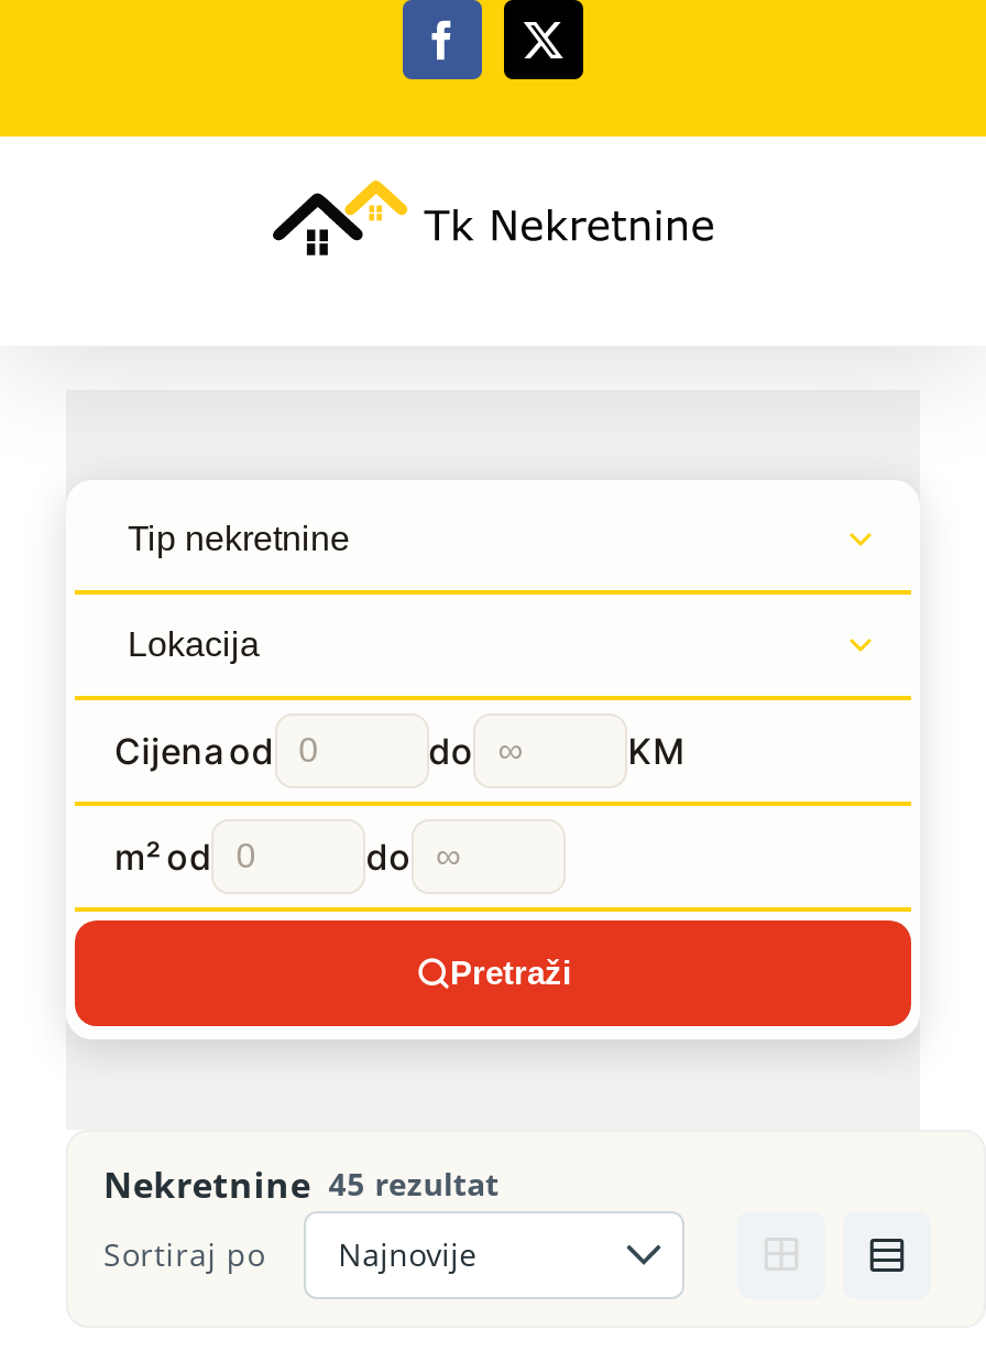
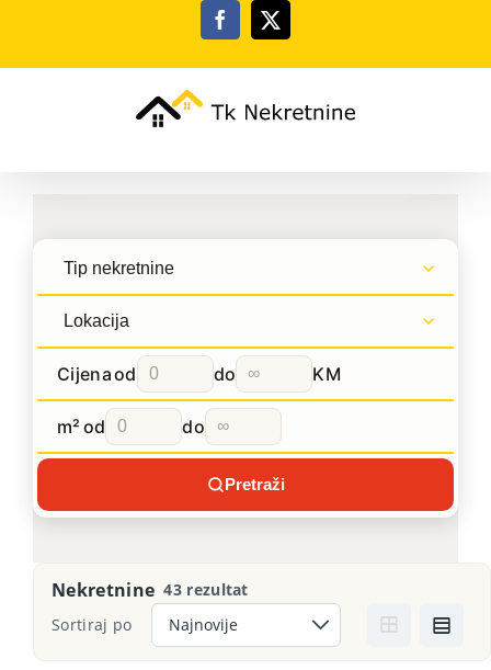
[103,1160,499,1209] Nekretnine 45 rezultat -> [52,578,249,602] Nekretnine 43 rezultat

